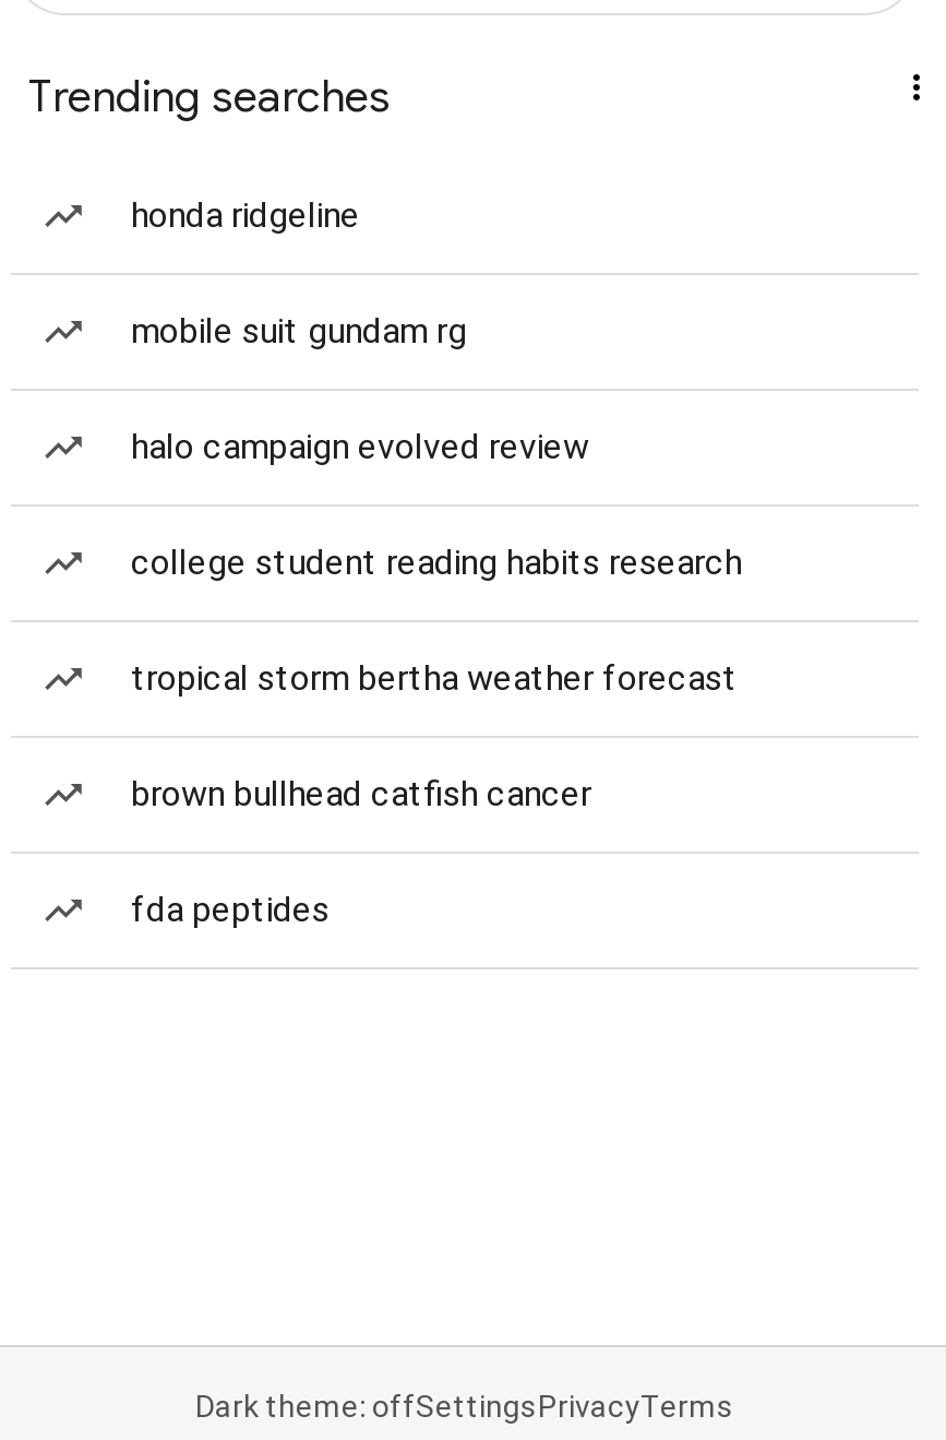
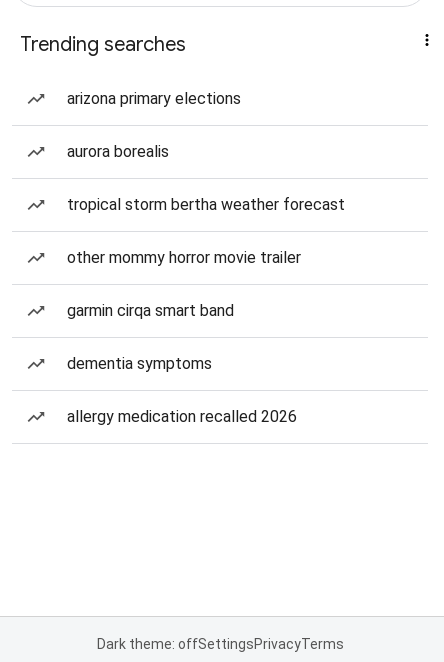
[131,194,742,583] honda ridgeline | mobile suit gundam rg | halo campaign evolved review | college student reading habits research -> [67,89,241,161] arizona primary elections | aurora borealis
moved [131,657,738,699] -> [67,195,345,214]: tropical storm bertha weather forecast
[131,773,591,930] brown bullhead catfish cancer | fda peptides -> [67,248,301,426] other mommy horror movie trailer | garmin cirqa smart band | dementia symptoms | allergy medication recalled 2026

